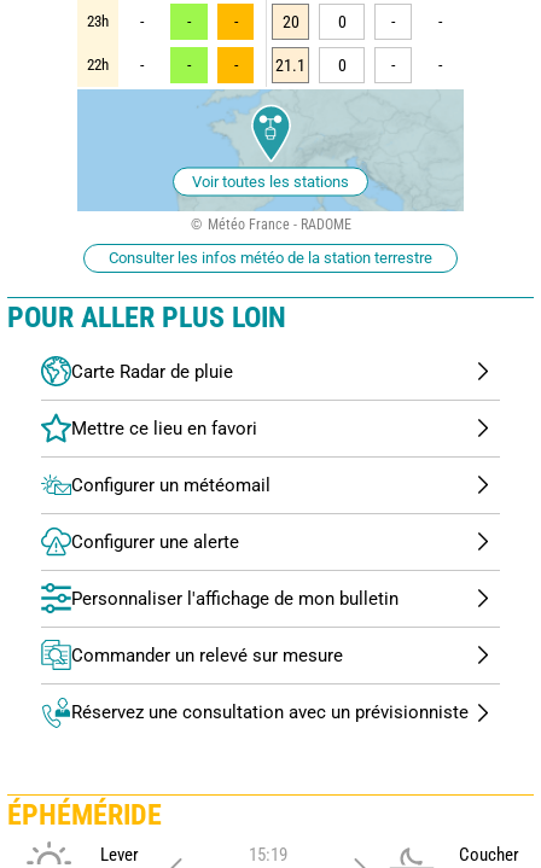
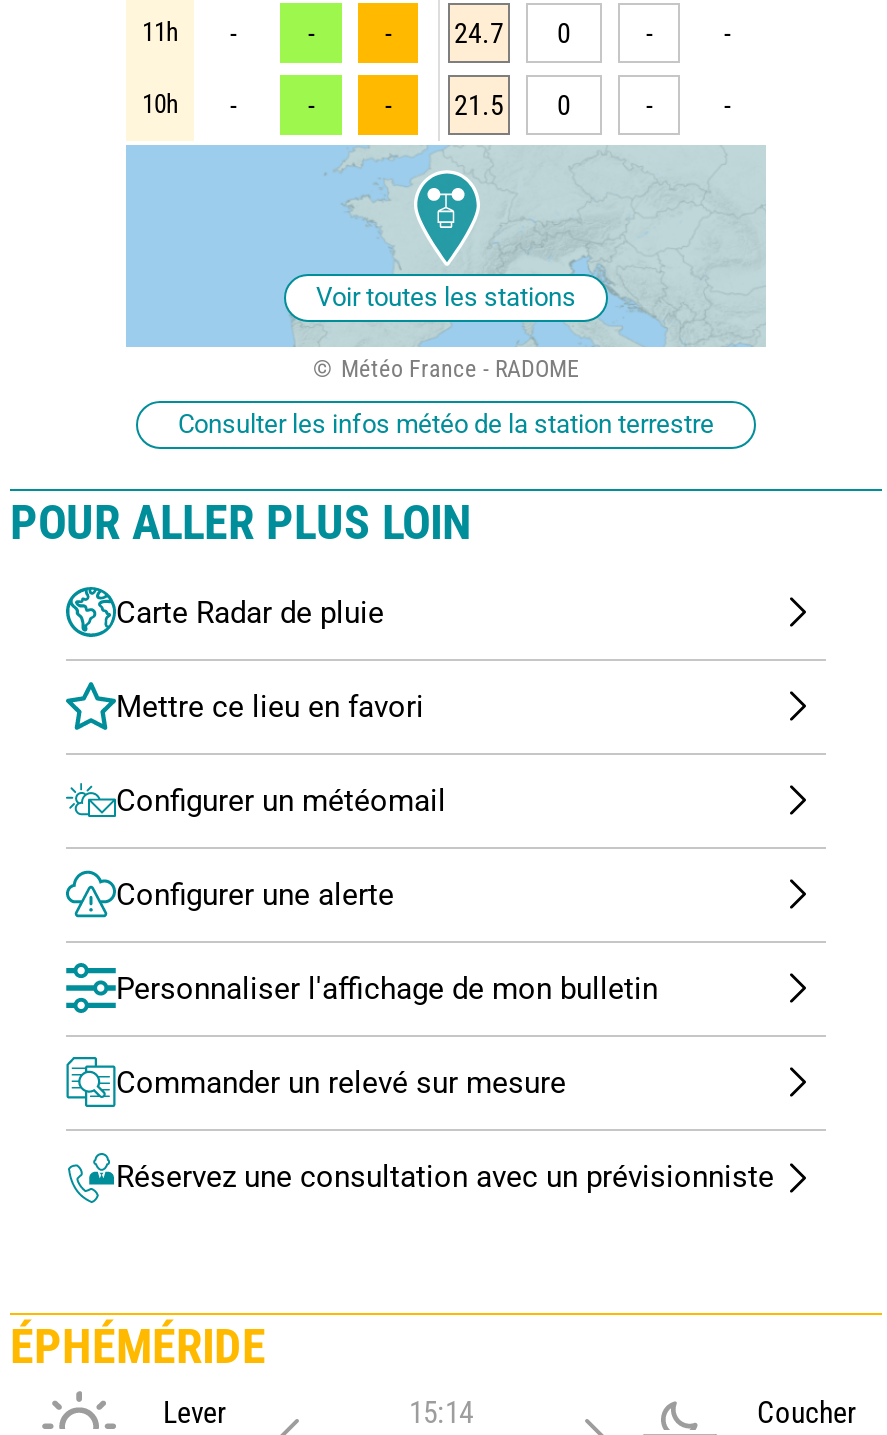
[87,12,109,30] 23h -> [142,16,178,46] 11h
[282,12,299,31] 20 -> [454,16,504,48] 24.7
[87,55,109,73] 22h -> [142,88,178,118] 10h
[275,55,306,74] 21.1 -> [454,88,504,120] 21.5
[248,843,287,865] 15:19 -> [409,1394,473,1430] 15:14

